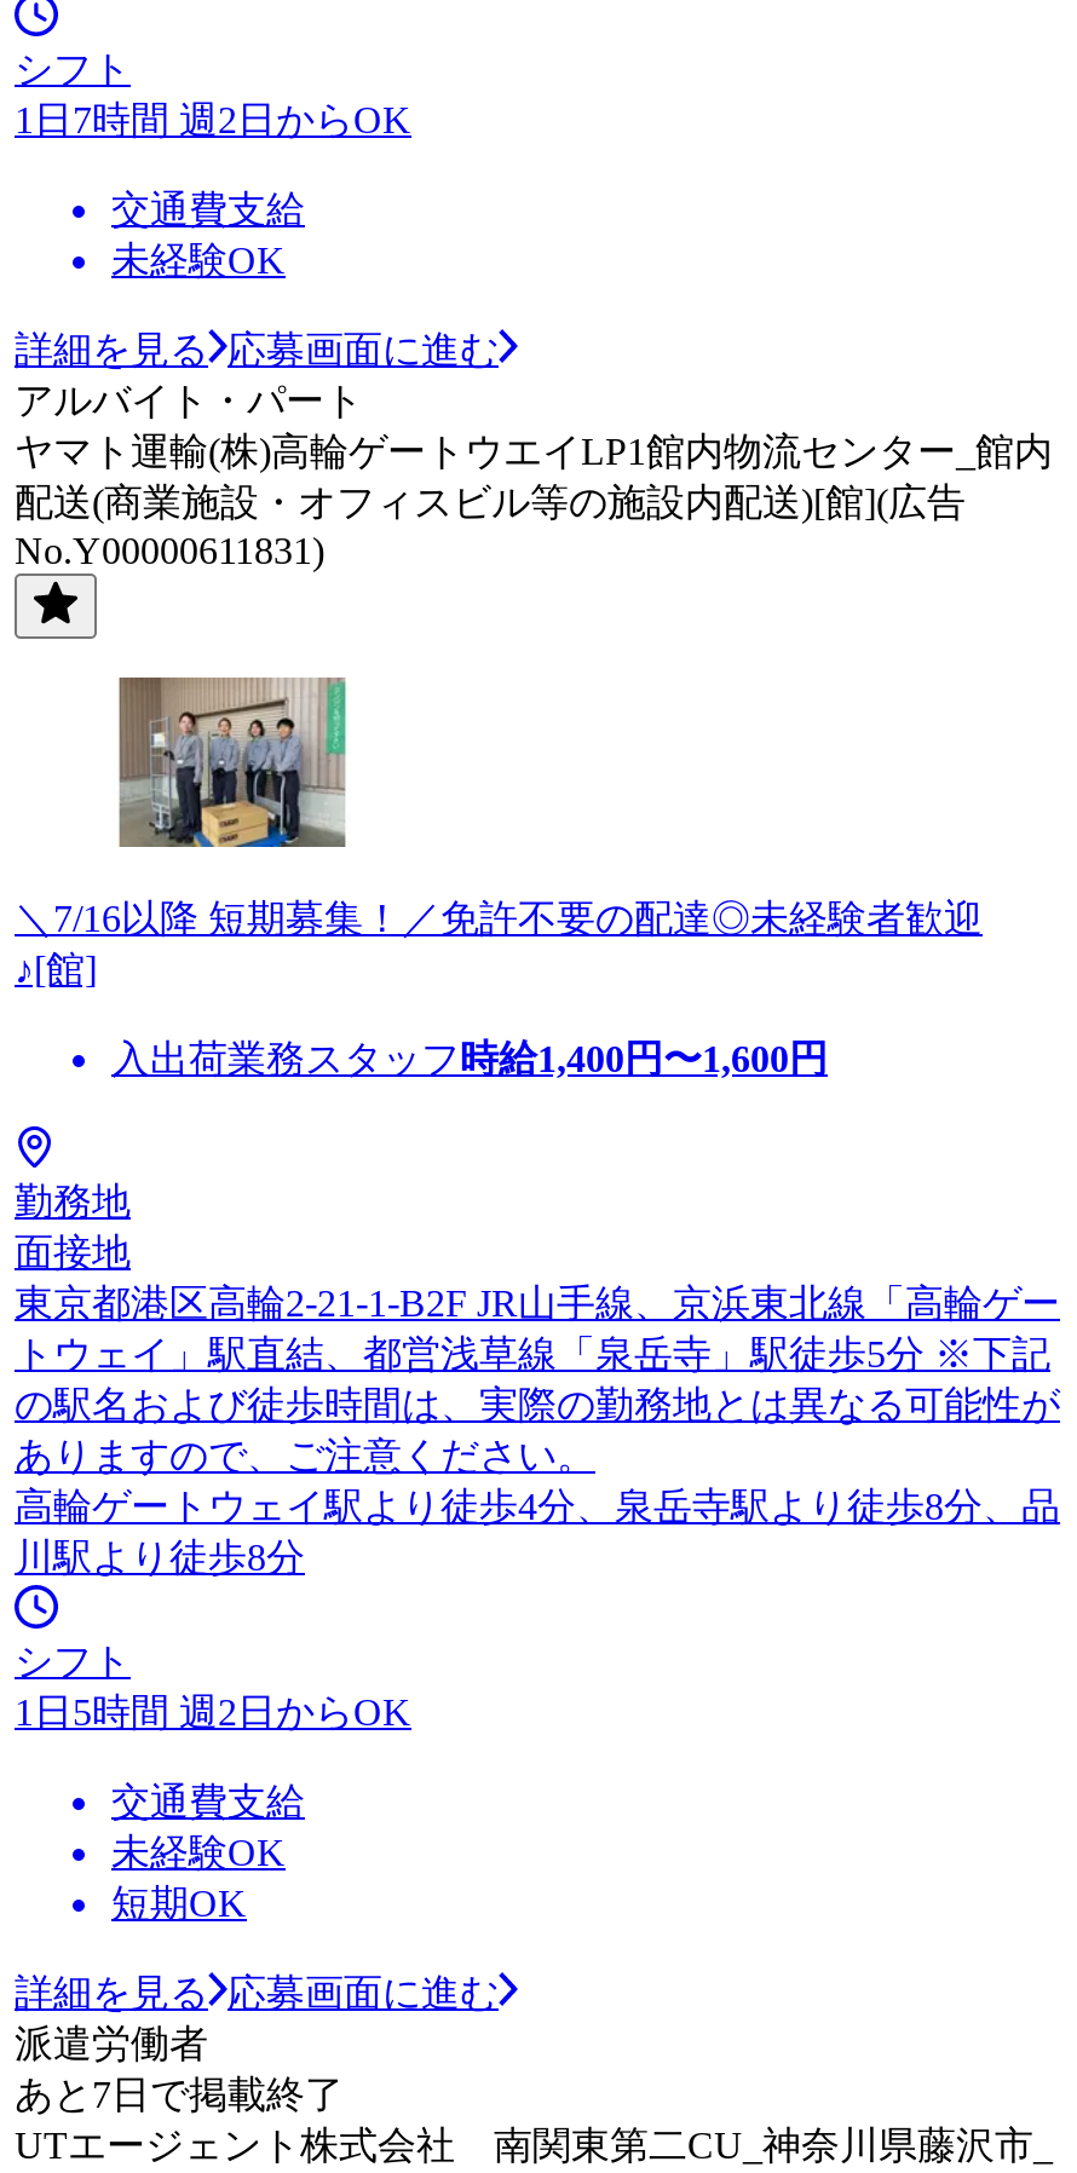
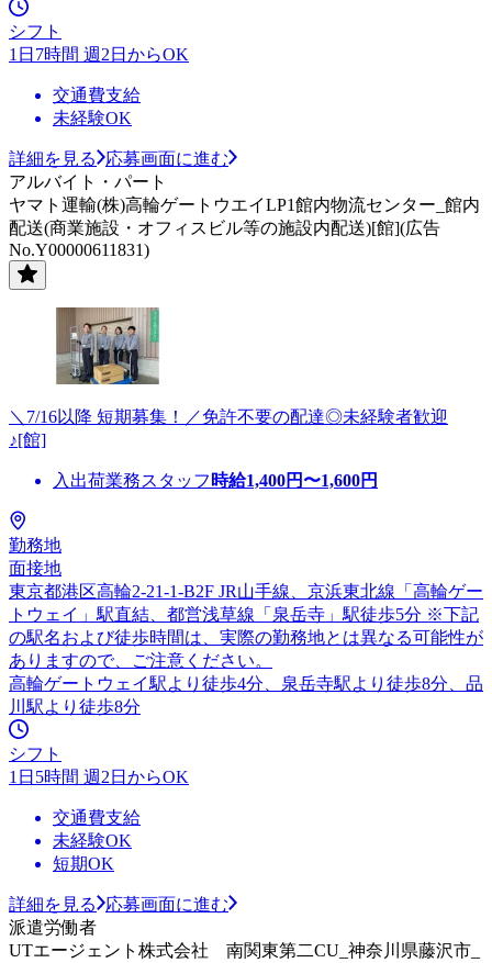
[15,2074,344,2115] あと7日で掲載終了 -> none

